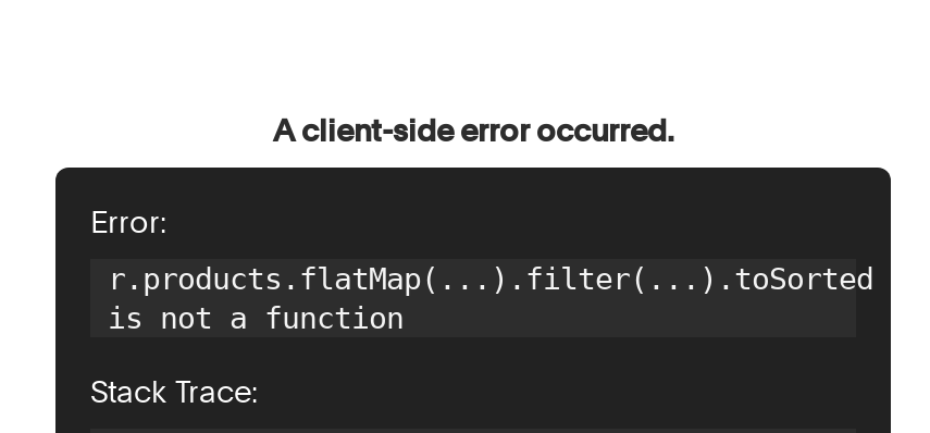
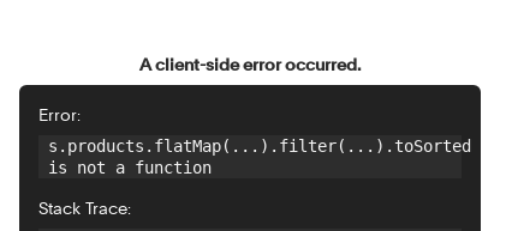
[108,261,873,296] r.products.flatMap(...).filter(...).toSorted -> [48,136,471,156] s.products.flatMap(...).filter(...).toSorted

